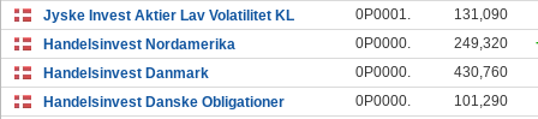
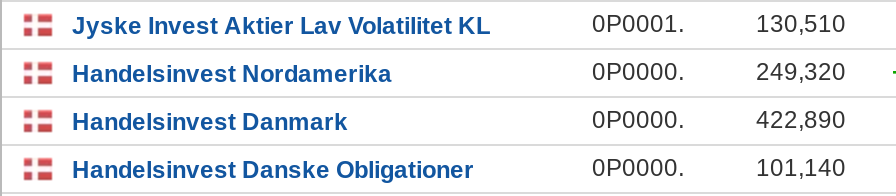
[454,6,508,23] 131,090 -> [756,10,846,38] 130,510
[454,64,508,81] 430,760 -> [756,106,846,134] 422,890
[454,93,508,109] 101,290 -> [756,154,846,182] 101,140

